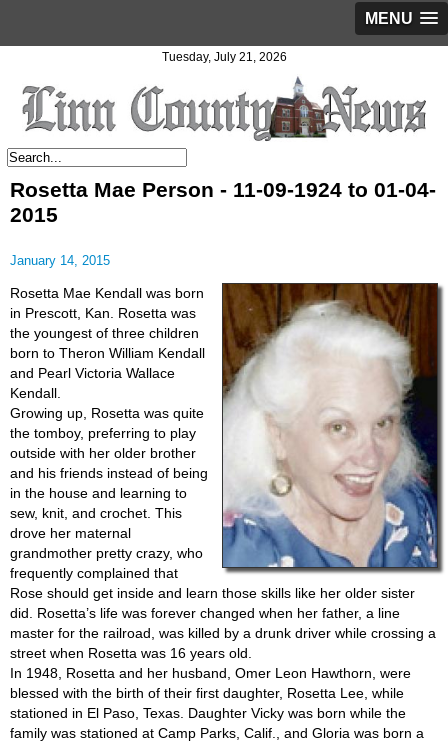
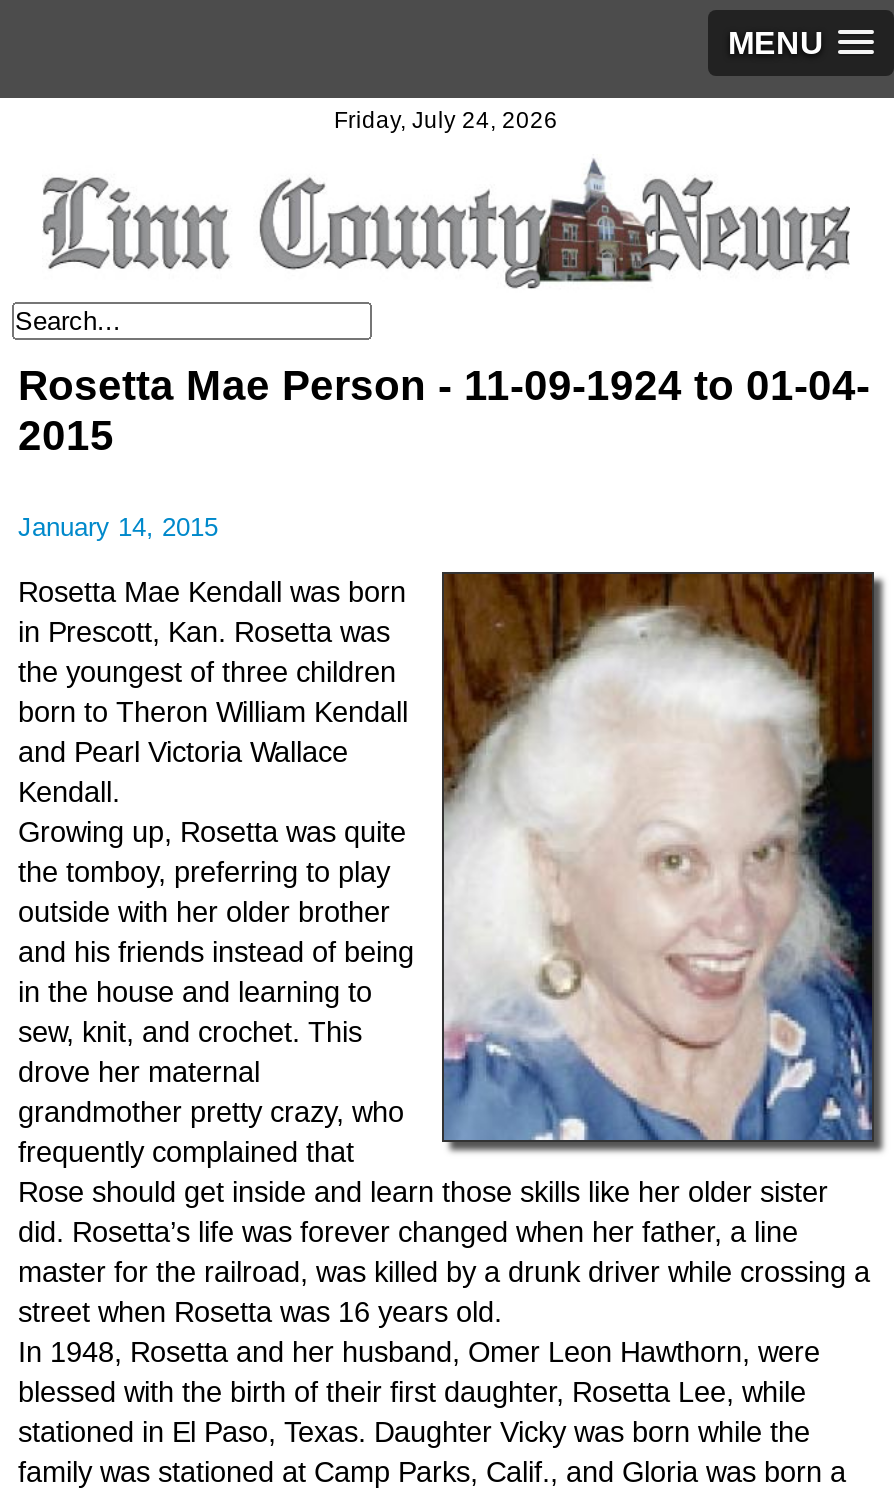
[161,50,286,63] Tuesday, July 21, 2026 -> [334,106,558,132] Friday, July 24, 2026

